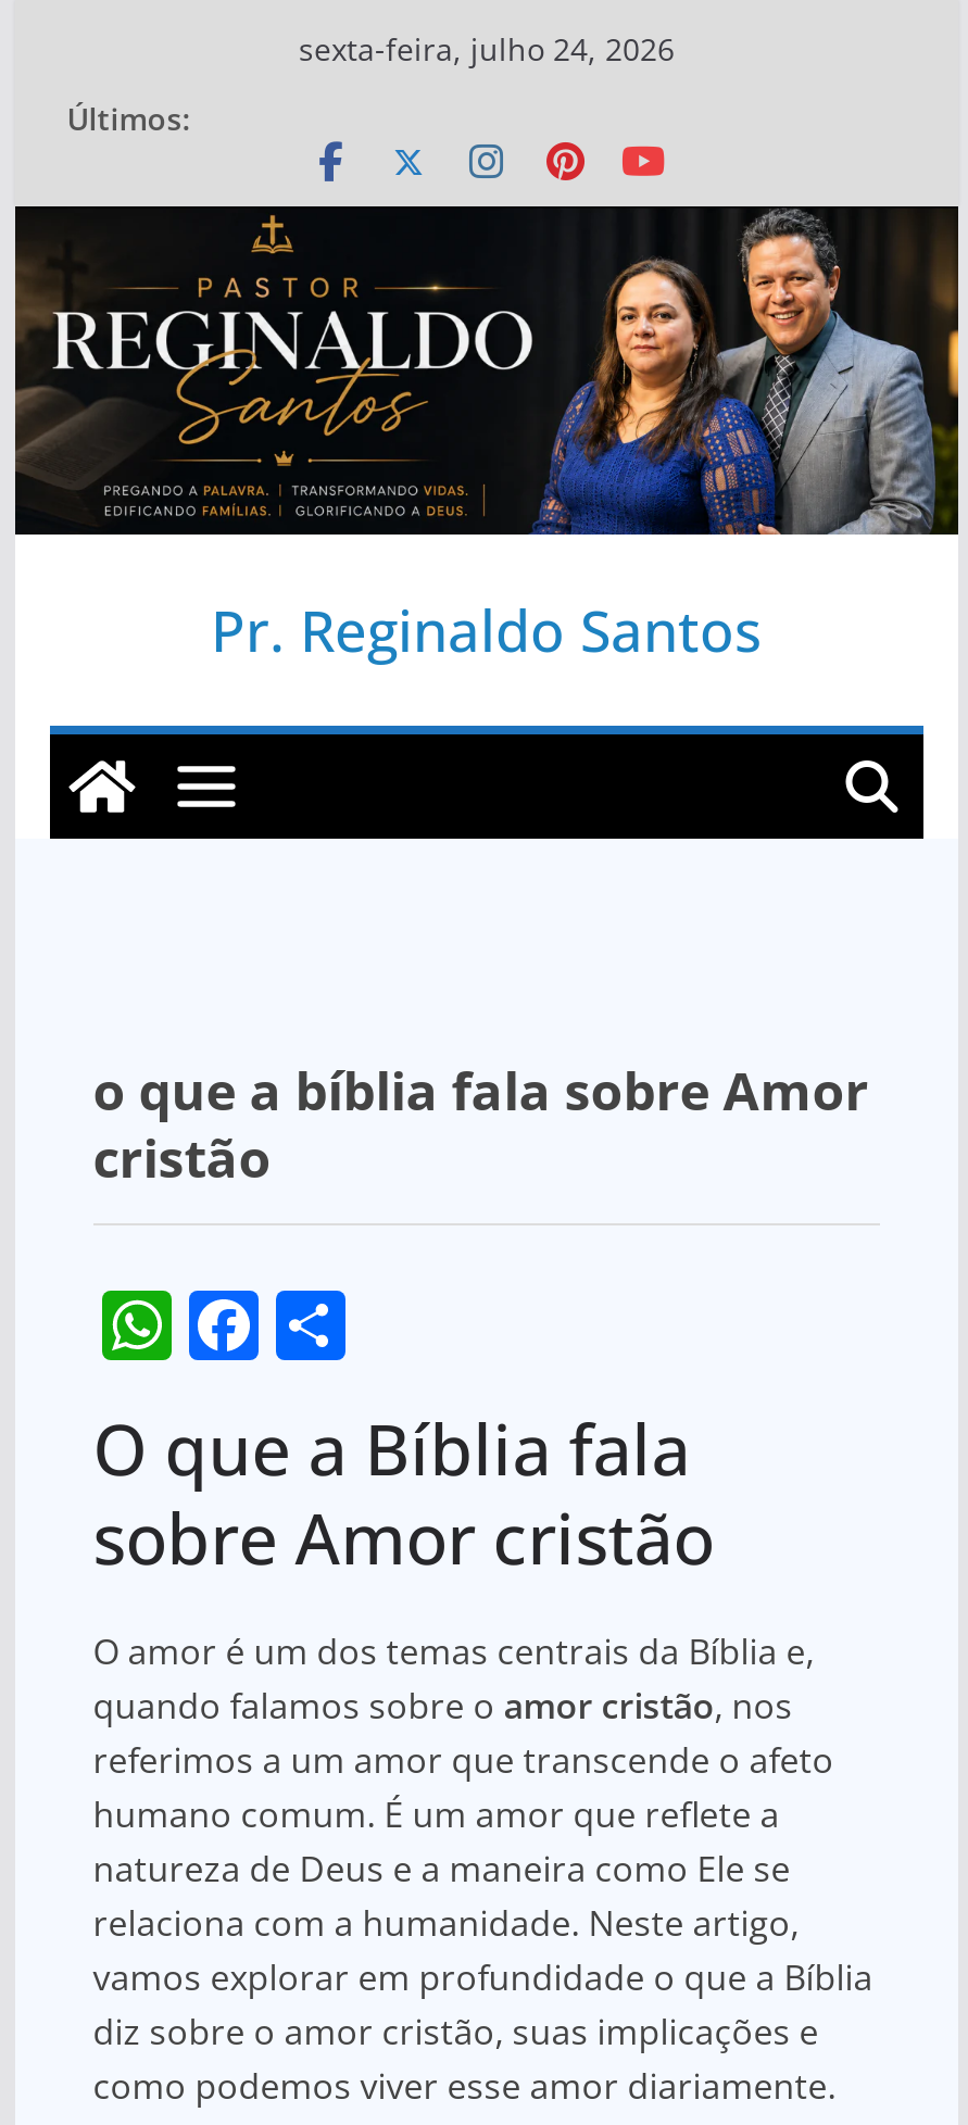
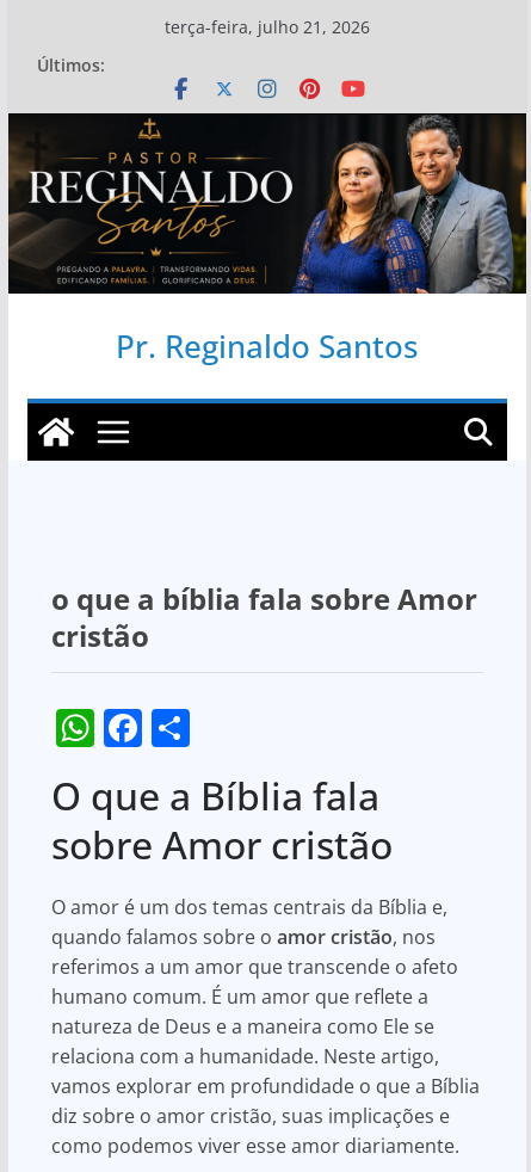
[299,28,675,70] sexta-feira, julho 24, 2026 -> [165,16,370,38] terça-feira, julho 21, 2026

